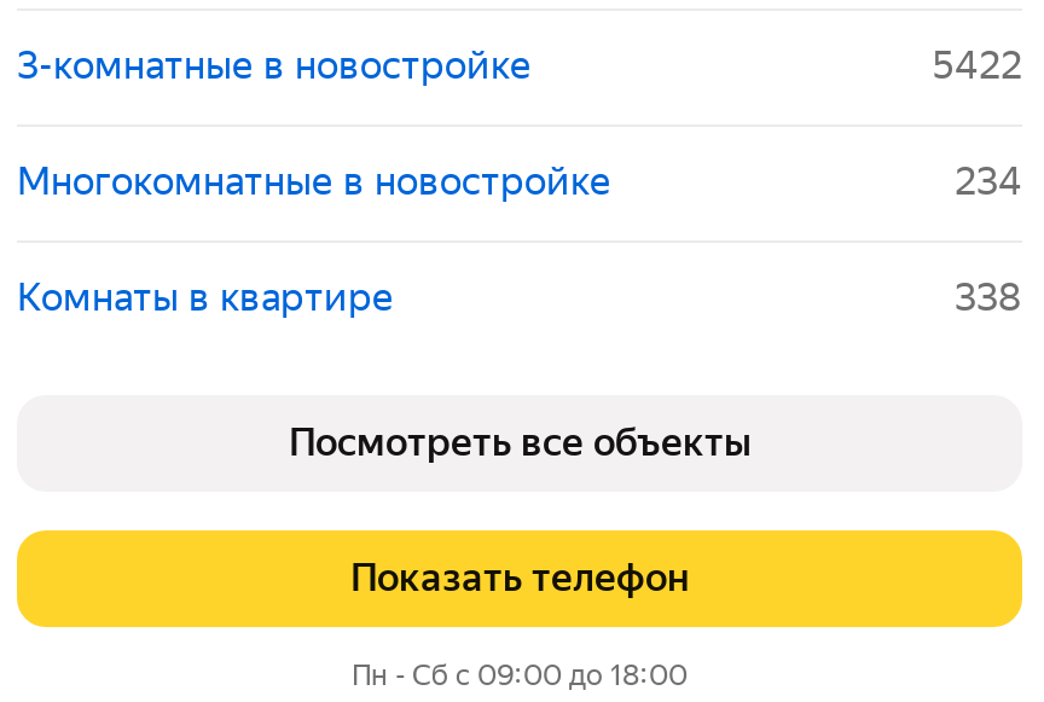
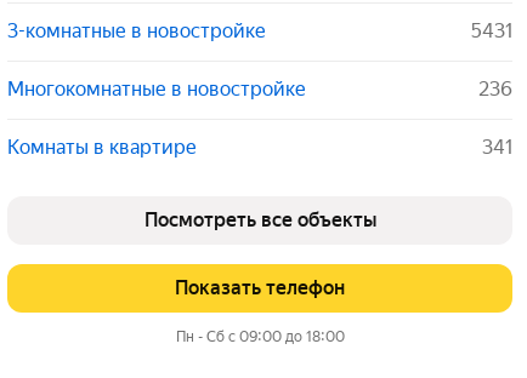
[933,42,1022,88] 5422 -> [471,19,512,42] 5431
[955,158,1022,204] 234 -> [478,78,512,101] 236
[955,274,1022,320] 338 -> [482,136,512,159] 341

